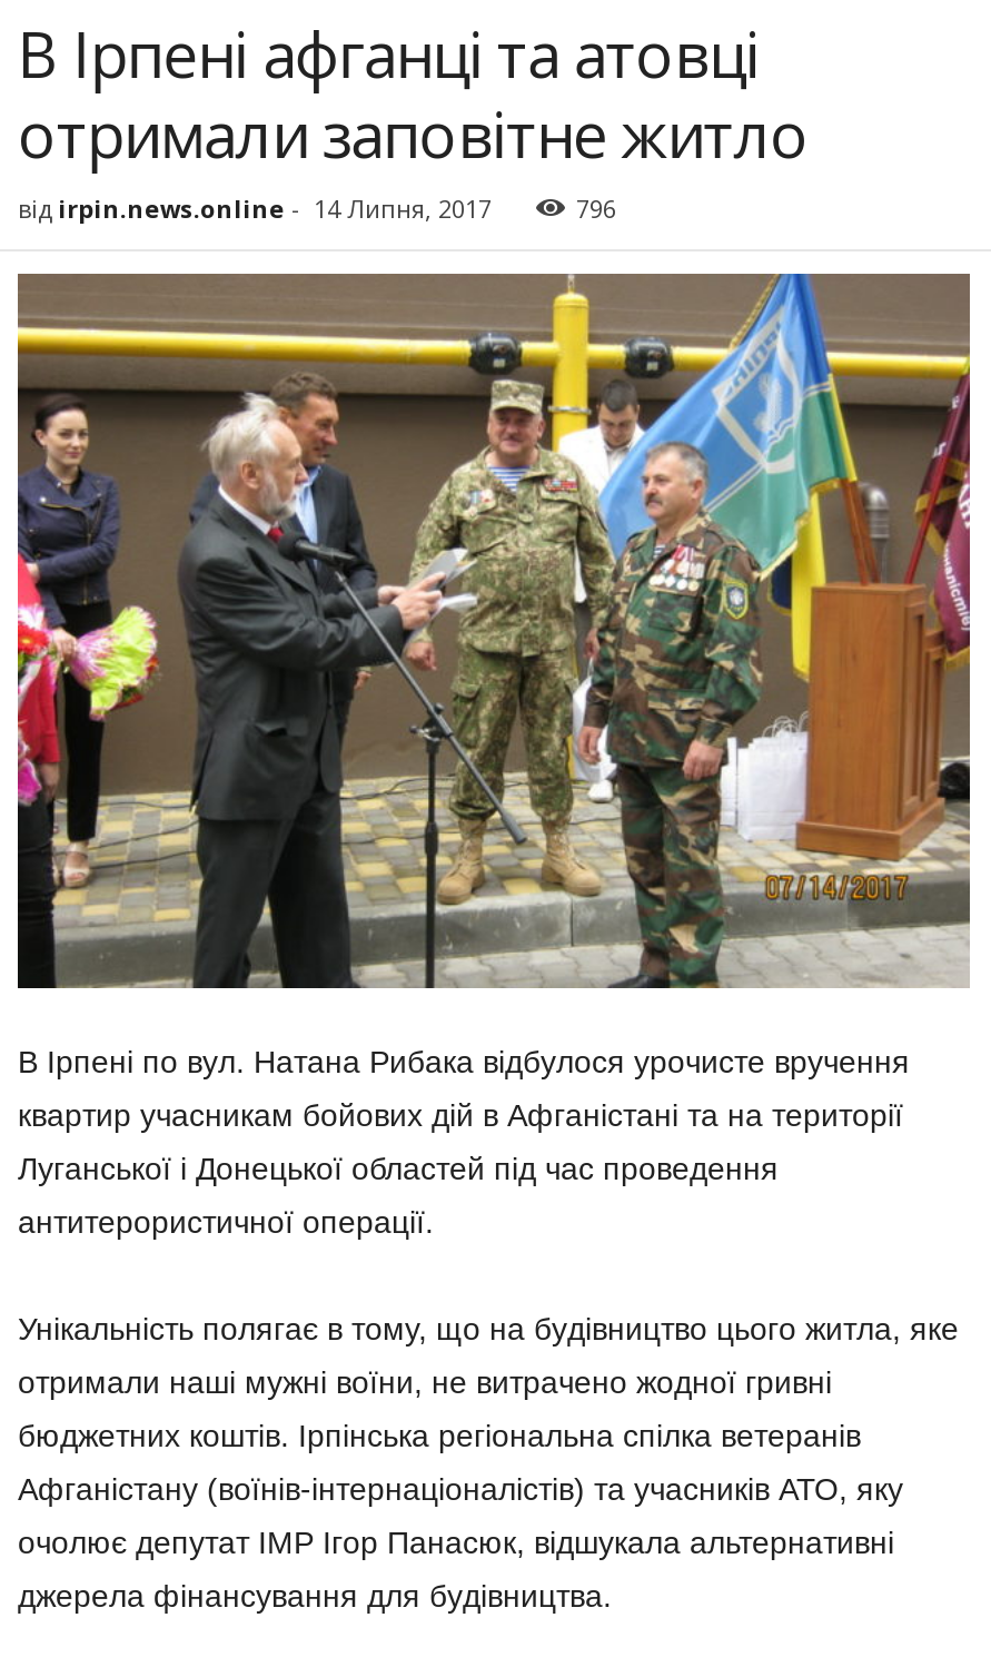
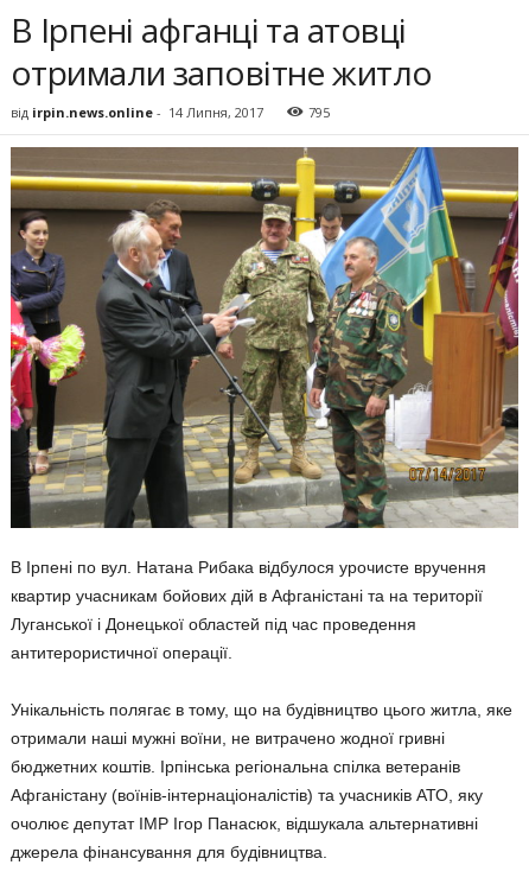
[576,191,616,225] 796 -> [308,103,330,121] 795

